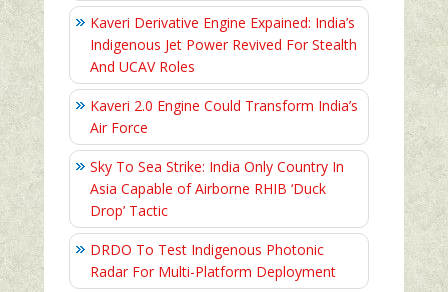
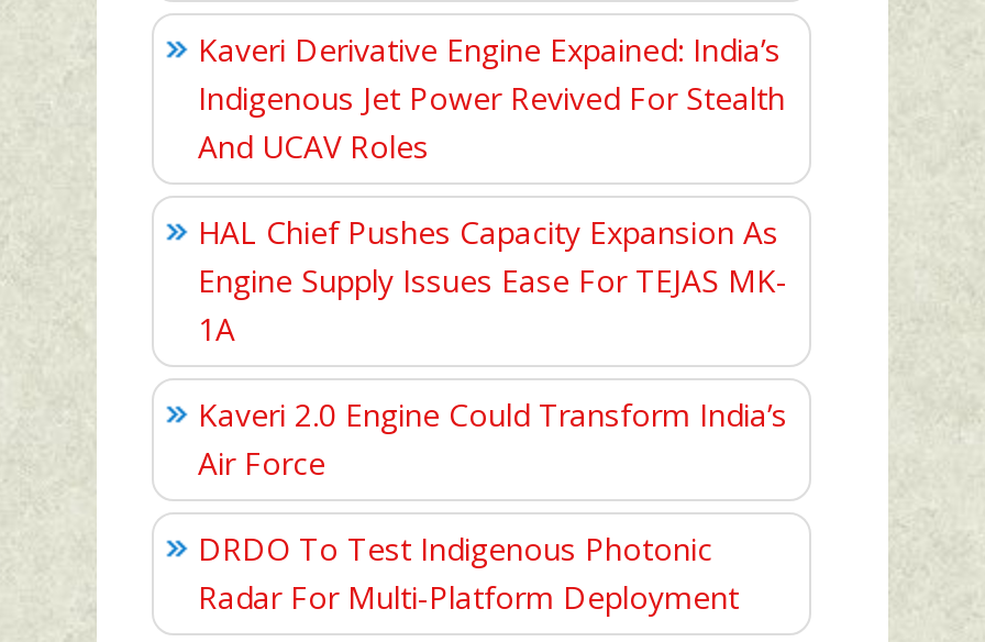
none -> [198,212,787,350] HAL Chief Pushes Capacity Expansion As | Engine Supply Issues Ease For TEJAS MK- | 1A
moved [90,96,358,137] -> [198,394,787,484]: Kaveri 2.0 Engine Could Transform India’s | Air Force
[90,157,344,220] Sky To Sea Strike: India Only Country In | Asia Capable of Airborne RHIB ‘Duck | Drop’ Tactic -> none

